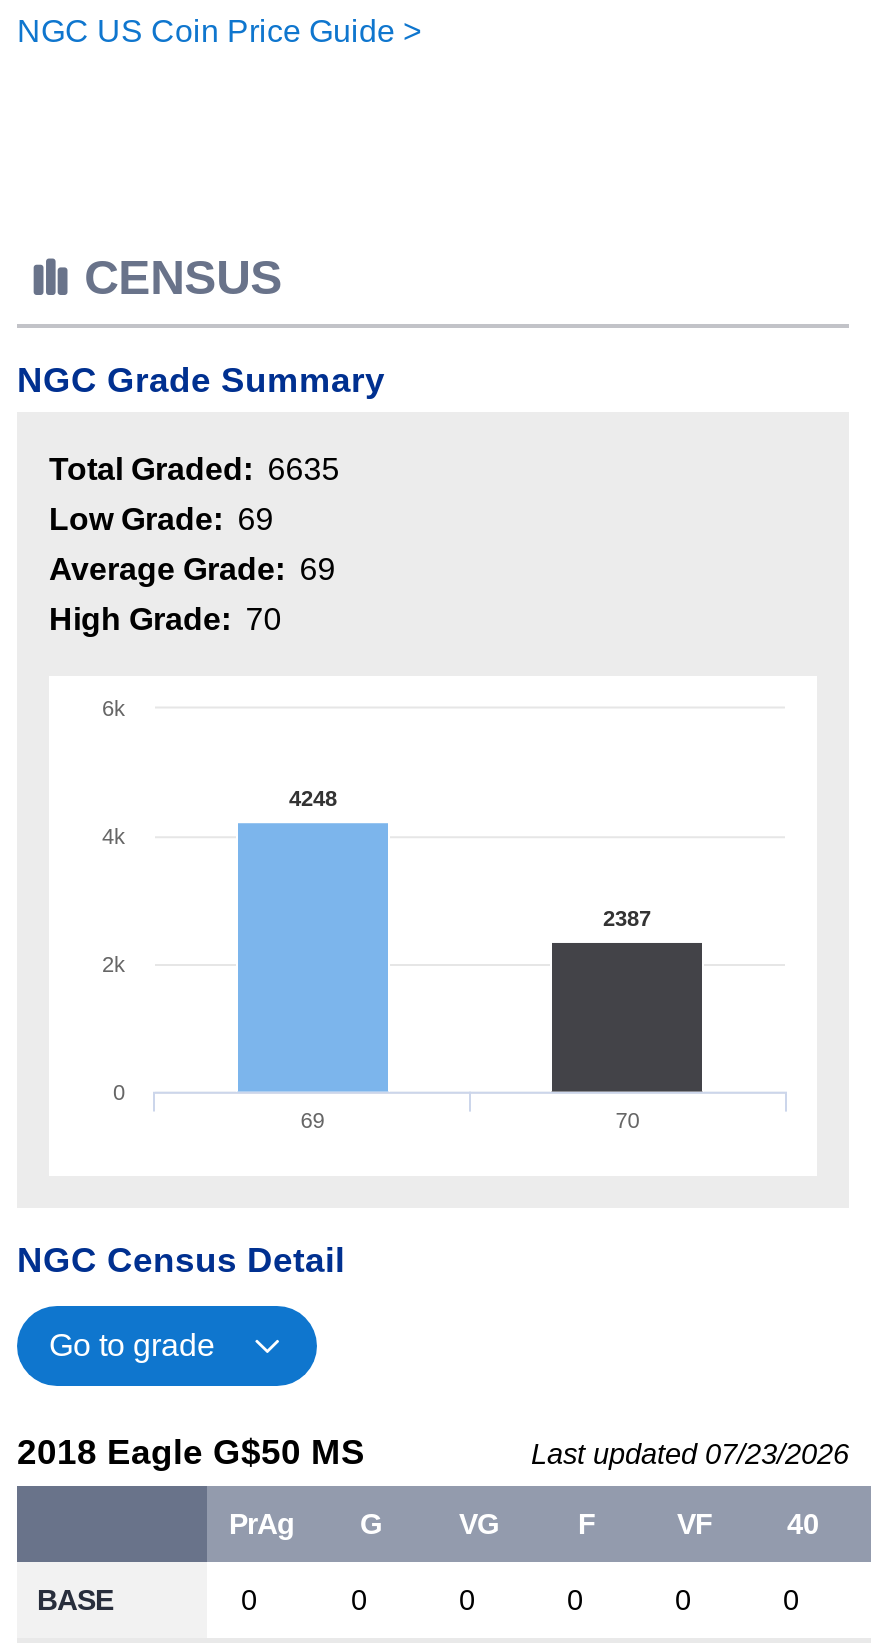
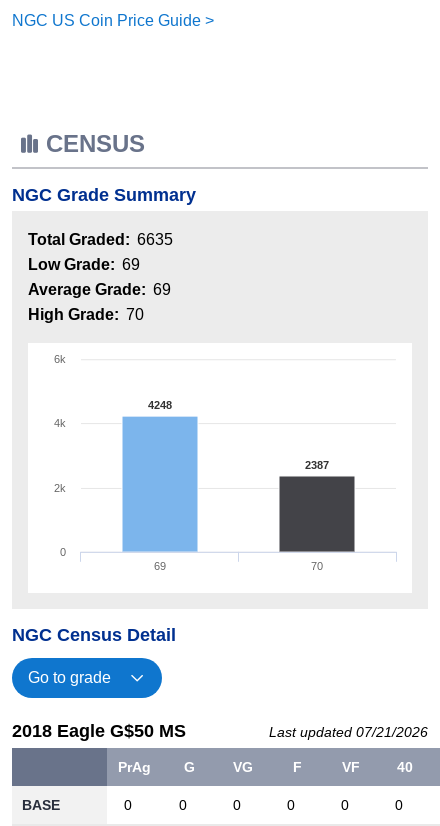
[531,1437,849,1469] Last updated 07/23/2026 -> [269,724,428,740] Last updated 07/21/2026

